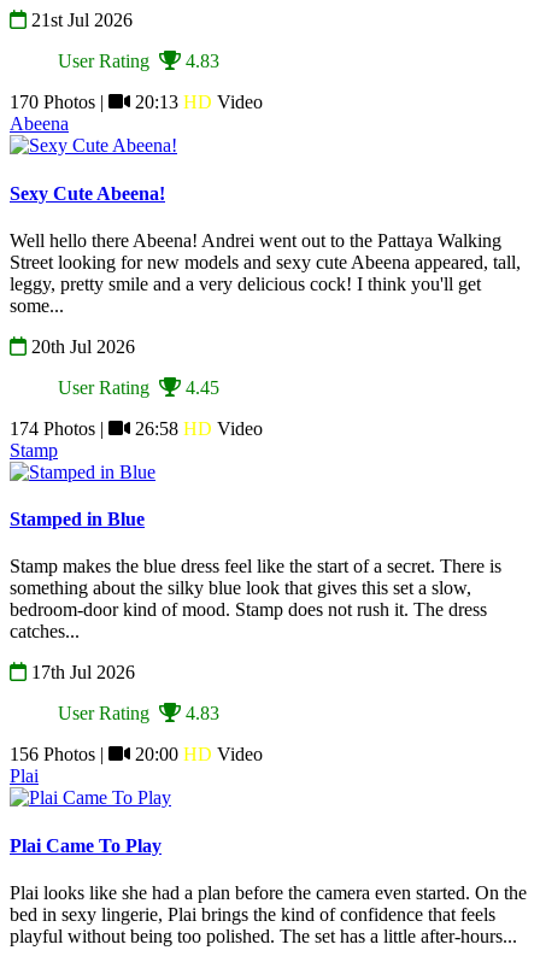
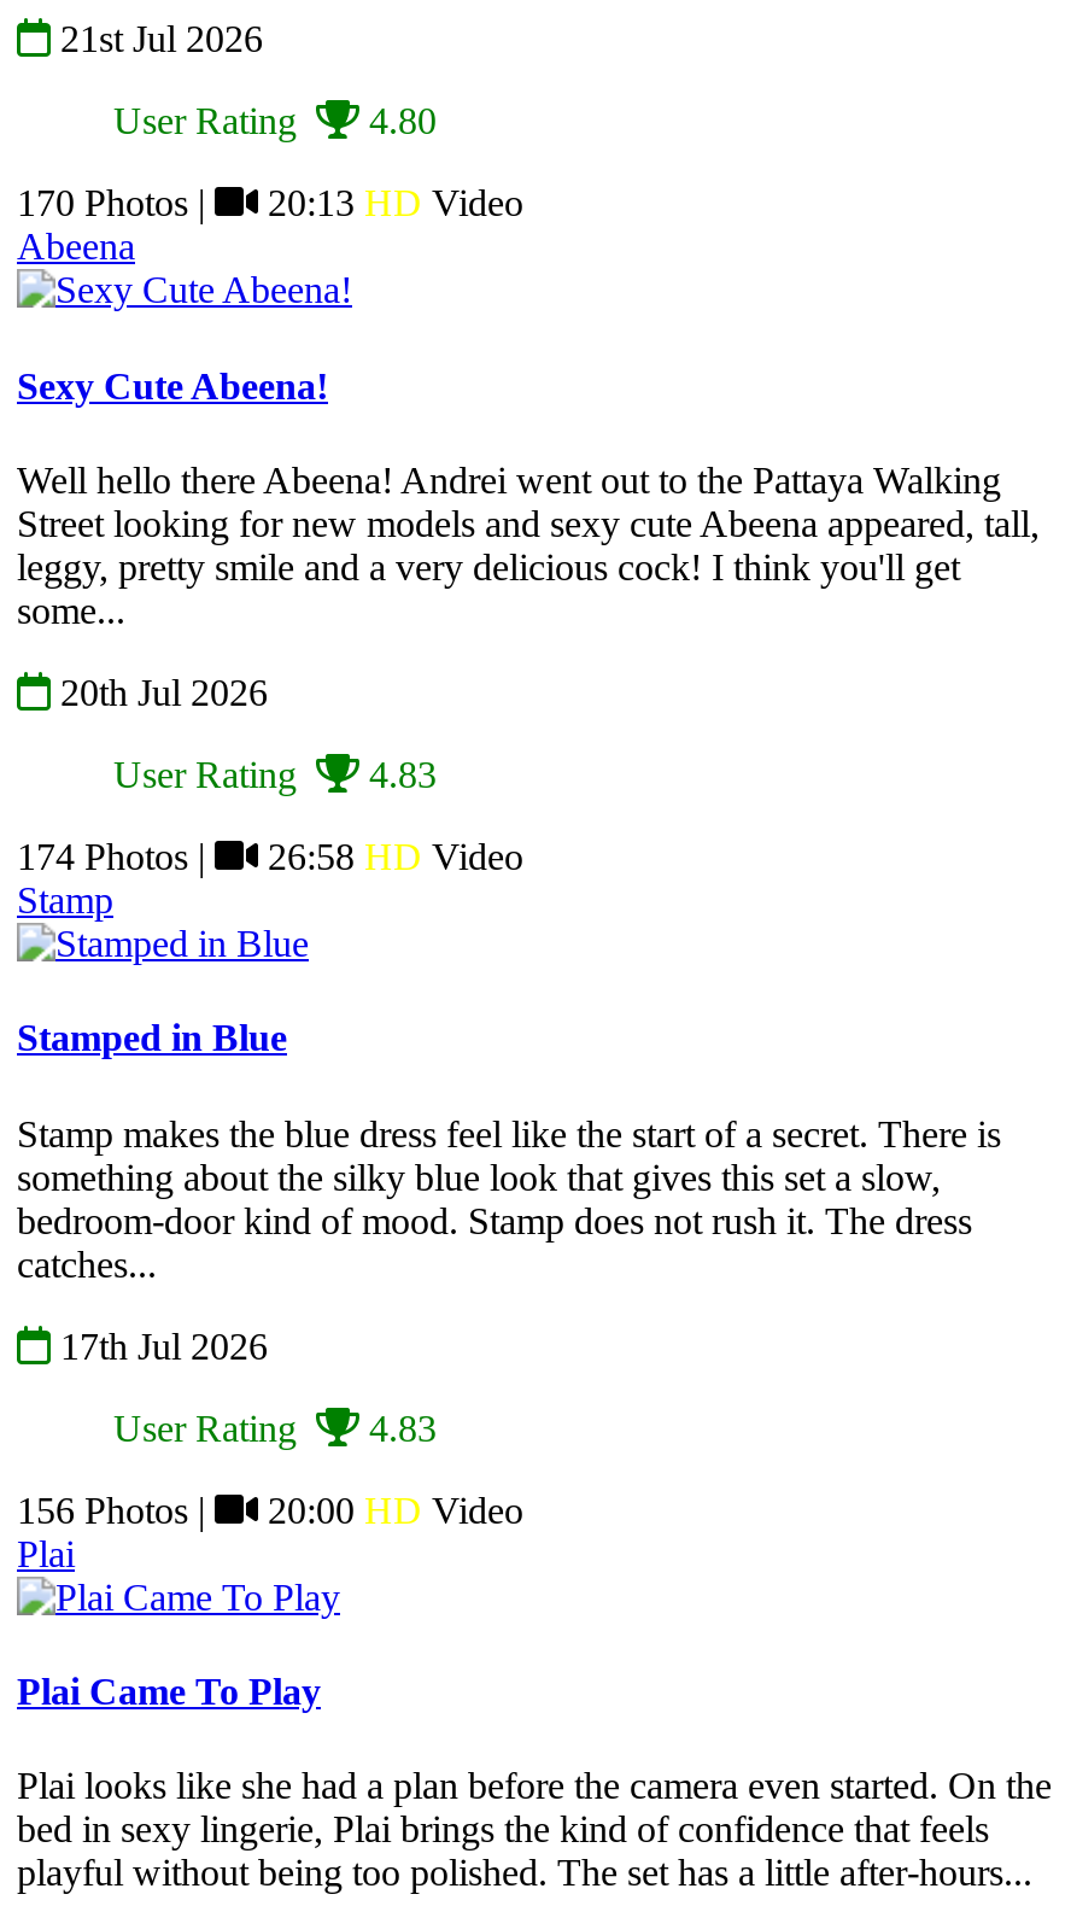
[58,51,219,72] User Rating 4.83 -> [113,101,437,142] User Rating 4.80
[58,377,219,398] User Rating 4.45 -> [113,754,437,795] User Rating 4.83

